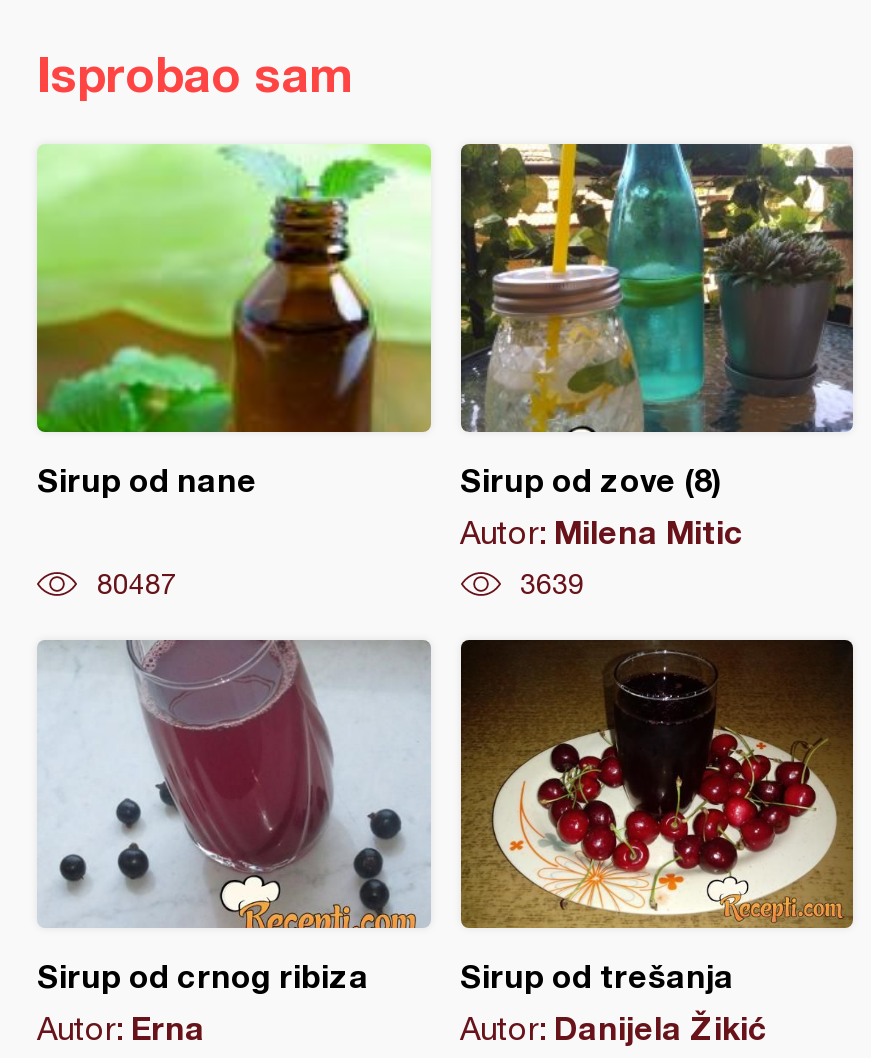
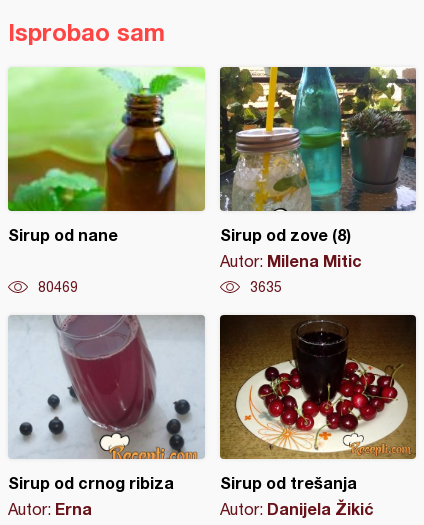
[97,569,177,601] 80487 -> [38,279,78,295] 80469
[520,569,584,601] 3639 -> [249,279,281,295] 3635

